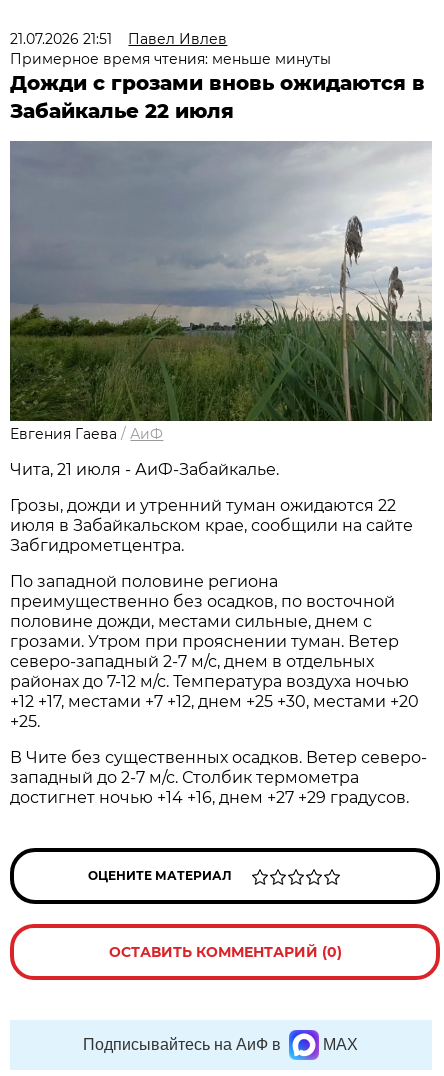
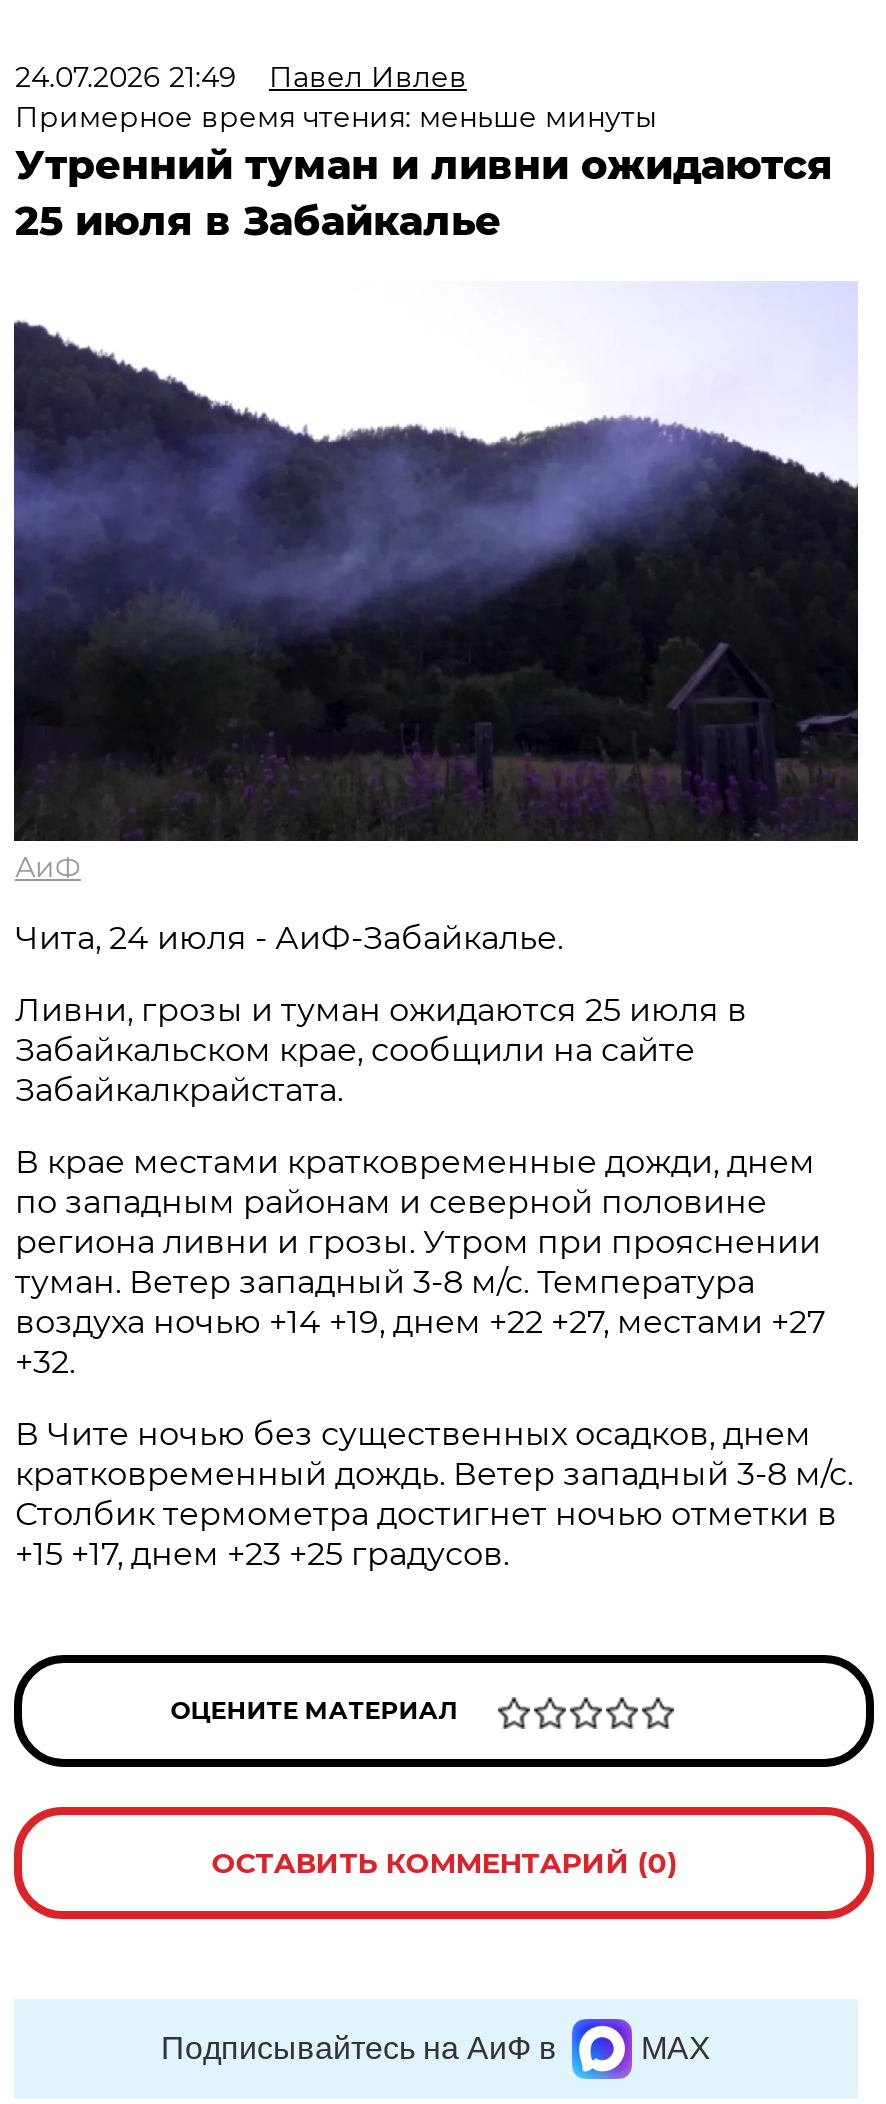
[10,30,227,48] 21.07.2026 21:51 Павел Ивлев -> [15,59,467,95] 24.07.2026 21:49 Павел Ивлев
[10,71,425,123] Дожди с грозами вновь ожидаются в | Забайкалье 22 июля -> [15,141,833,245] Утренний туман и ливни ожидаются | 25 июля в Забайкалье
[9,141,433,443] [image] | Евгения Гаева / АиФ -> [14,281,860,885] [image] | АиФ
[10,460,279,479] Чита, 21 июля - АиФ-Забайкалье. -> [15,919,563,957] Чита, 24 июля - АиФ-Забайкалье.
[10,496,413,555] Грозы, дожди и утренний туман ожидаются 22 | июля в Забайкальском крае, сообщили на сайте | Забгидрометцентра. -> [15,991,747,1109] Ливни, грозы и туман ожидаются 25 июля в | Забайкальском крае, сообщили на сайте | Забайкалкрайстата.
[10,572,419,731] По западной половине региона | преимущественно без осадков, по восточной | половине дожди, местами сильные, днем с | грозами. Утром при прояснении туман. Ветер | северо-западный 2-7 м/с, днем в отдельных | районах до 7-12 м/с. Температура воздуха ночью | +12 +17, местами +7 +12, днем +25 +30, местами +20 | +25. -> [15,1143,825,1381] В крае местами кратковременные дожди, днем | по западным районам и северной половине | региона ливни и грозы. Утром при прояснении | туман. Ветер западный 3-8 м/с. Температура | воздуха ночью +14 +19, днем +22 +27, местами +27 | +32.
[10,748,427,807] В Чите без существенных осадков. Ветер северо- | западный до 2-7 м/с. Столбик термометра | достигнет ночью +14 +16, днем +27 +29 градусов. -> [15,1415,853,1573] В Чите ночью без существенных осадков, днем | кратковременный дождь. Ветер западный 3-8 м/с. | Столбик термометра достигнет ночью отметки в | +15 +17, днем +23 +25 градусов.

